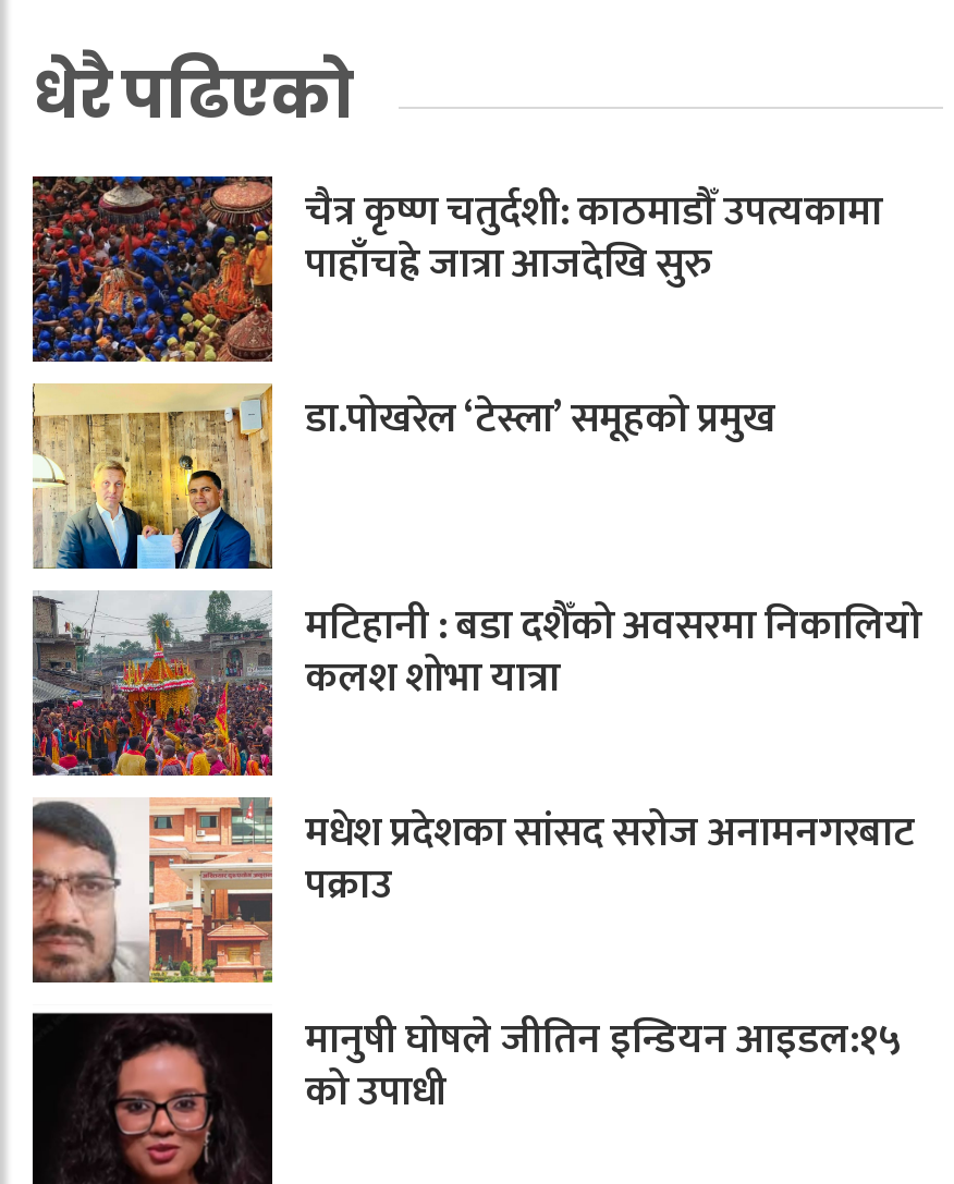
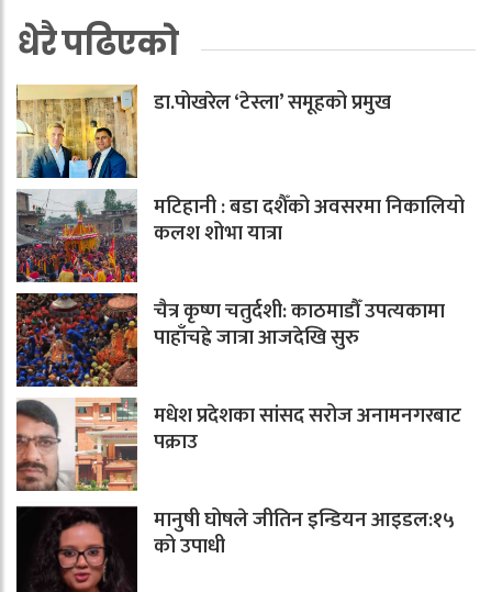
moved [30,173,882,365] -> [15,292,445,388]: [image] | चैत्र कृष्ण चतुर्दशी: काठमाडौँ उपत्यकामा | पाहाँचह्रे जात्रा आजदेखि सुरु
moved [305,386,921,713] -> [154,85,465,250]: डा.पोखरेल ‘टेस्ला’ समूहको प्रमुख | मटिहानी : बडा दशैँको अवसरमा निकालियो | कलश शोभा यात्रा

